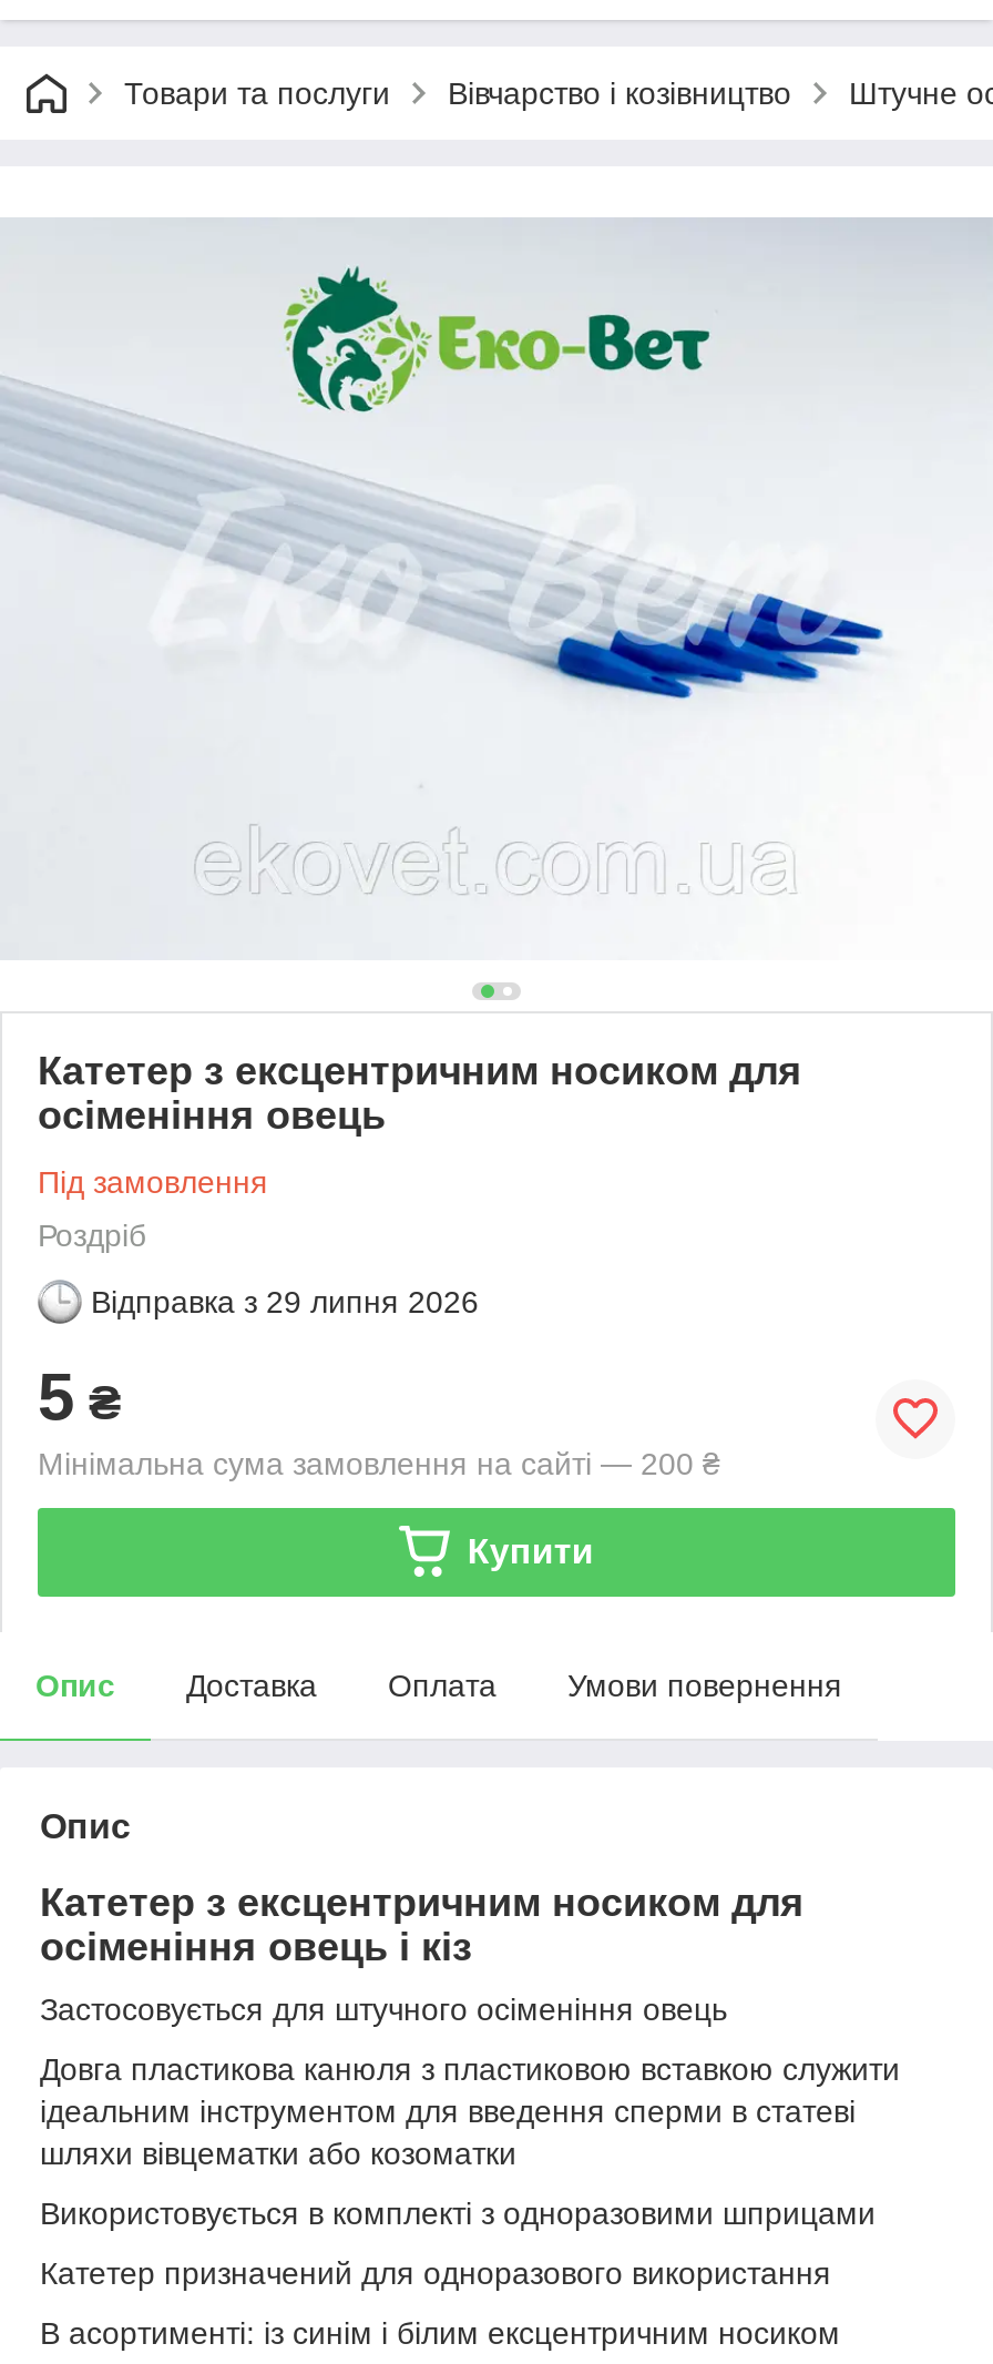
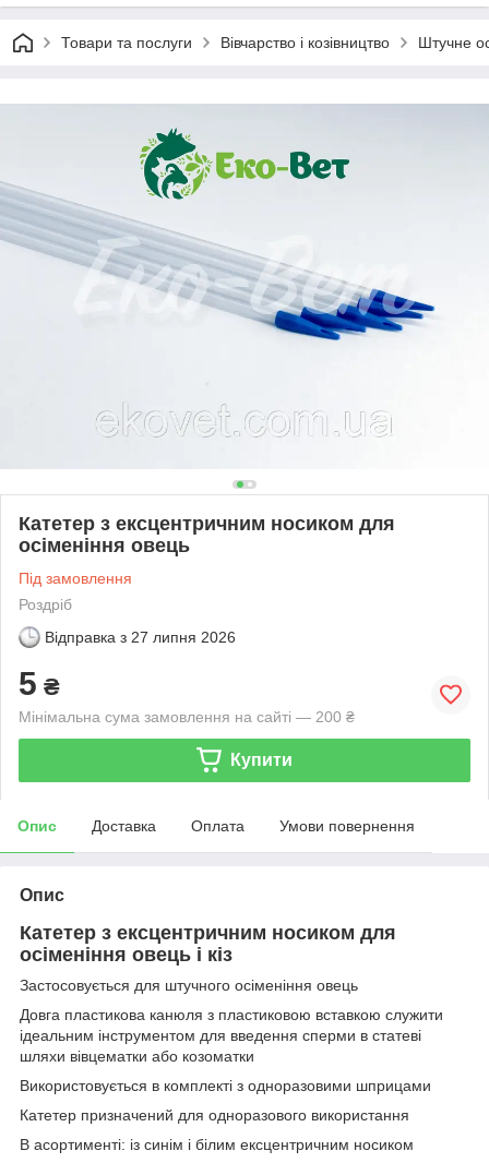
[91,1284,479,1319] Відправка з 29 липня 2026 -> [45,628,236,646] Відправка з 27 липня 2026

